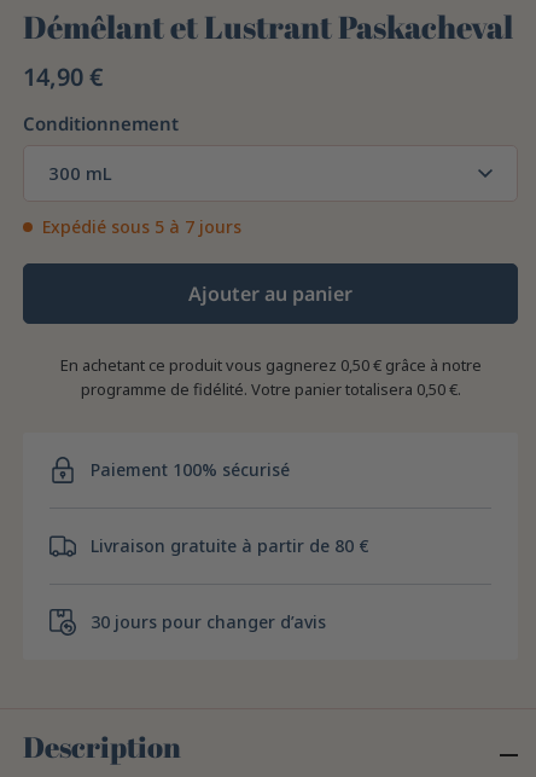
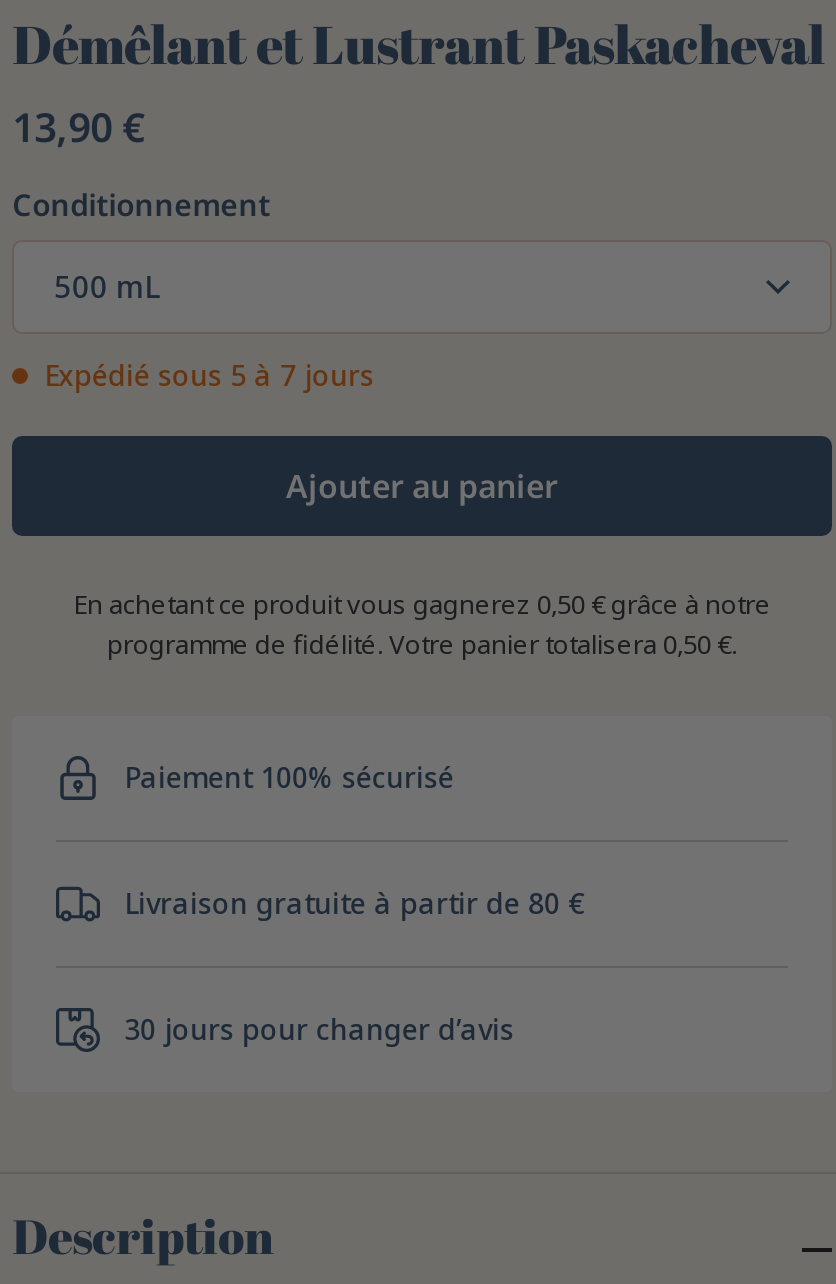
[23,61,103,93] 14,90 € -> [12,100,144,154] 13,90 €
[48,161,112,185] 300 mL -> [54,266,160,306] 500 mL

